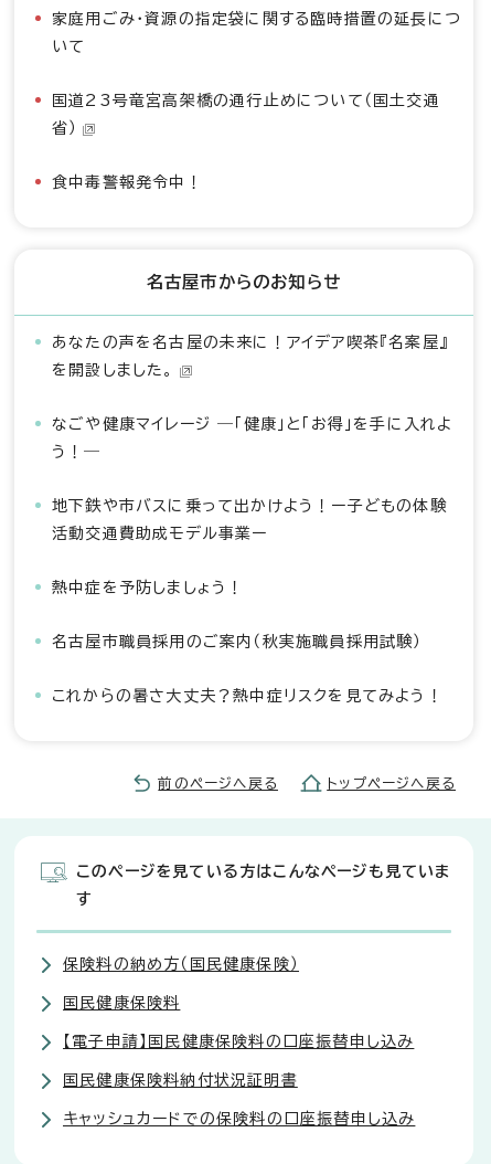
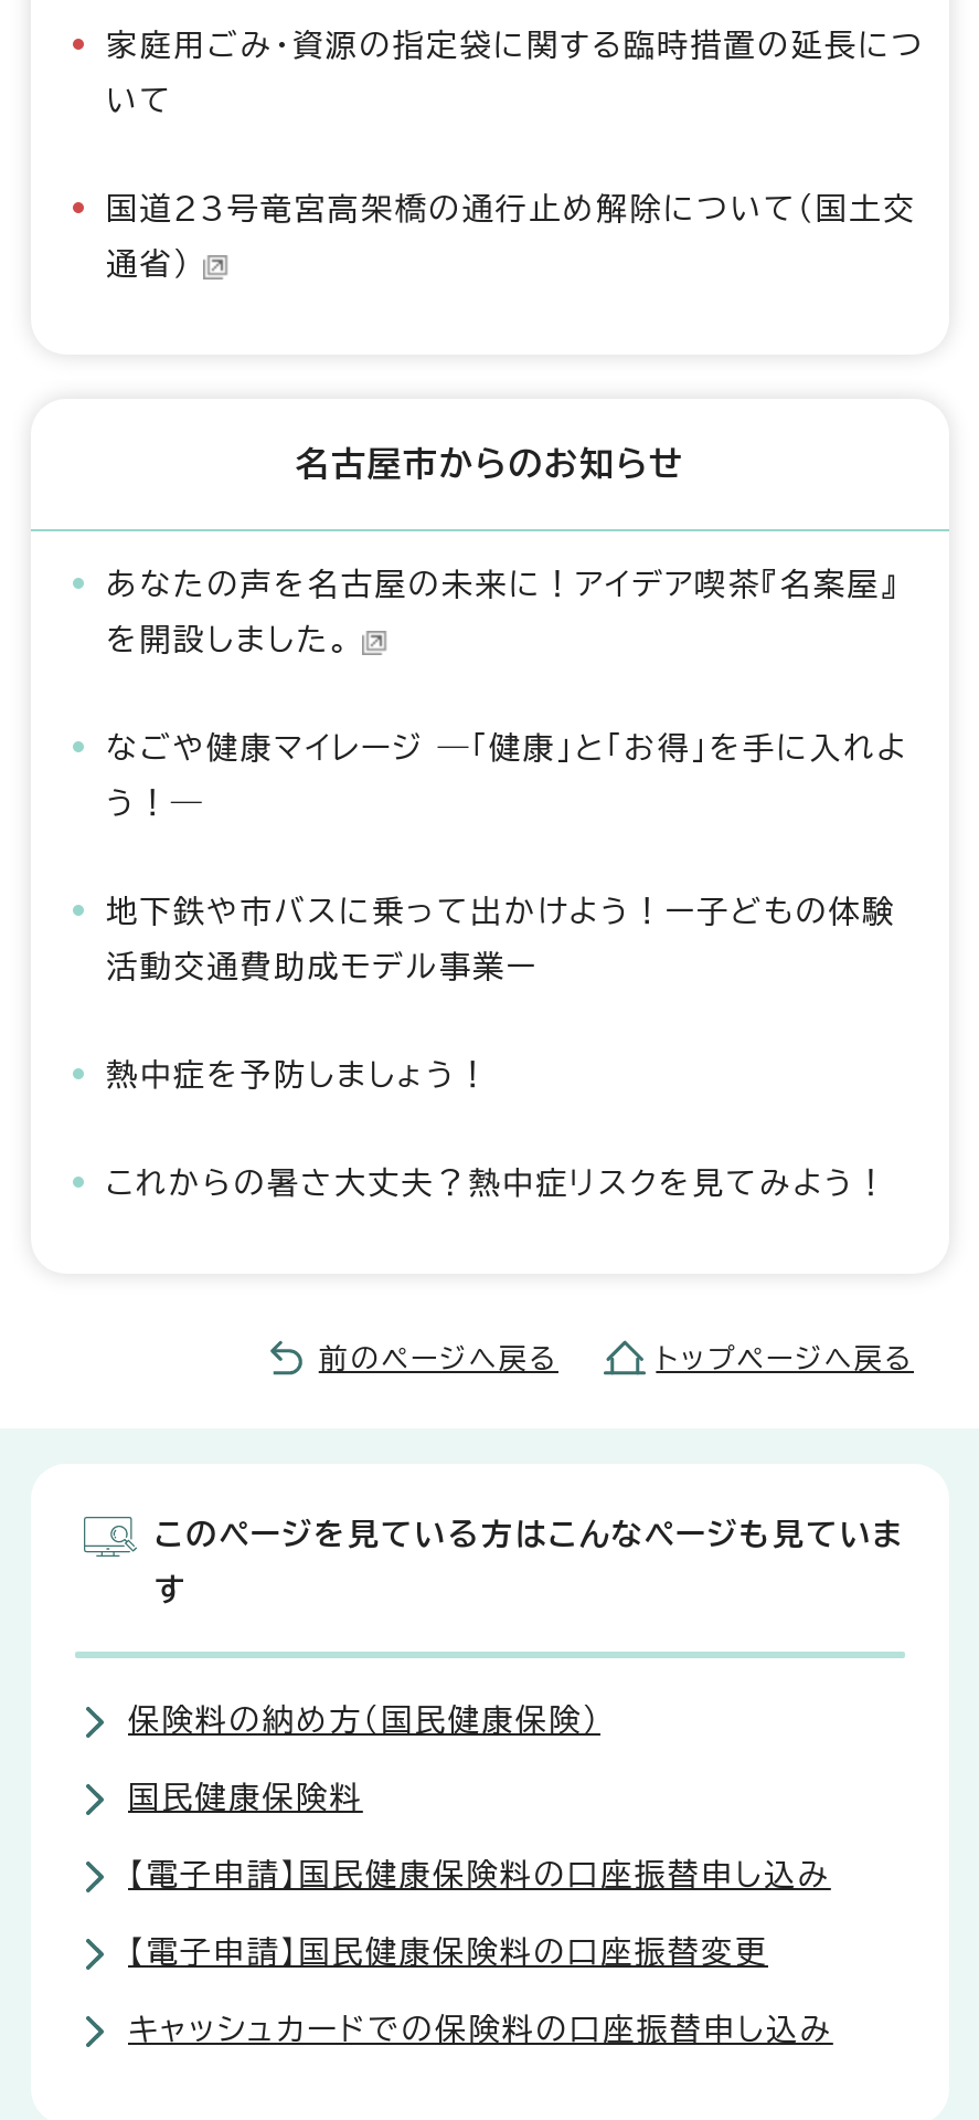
[52,93,440,190] 国道23号竜宮高架橋の通行止めについて（国土交通 | 省） | 食中毒警報発令中！ -> [106,193,916,279] 国道23号竜宮高架橋の通行止め解除について（国土交 | 通省）
[52,634,422,649] 名古屋市職員採用のご案内（秋実施職員採用試験） -> none
[63,1072,298,1088] 国民健康保険料納付状況証明書 -> [128,1937,768,1968] 【電子申請】国民健康保険料の口座振替変更

